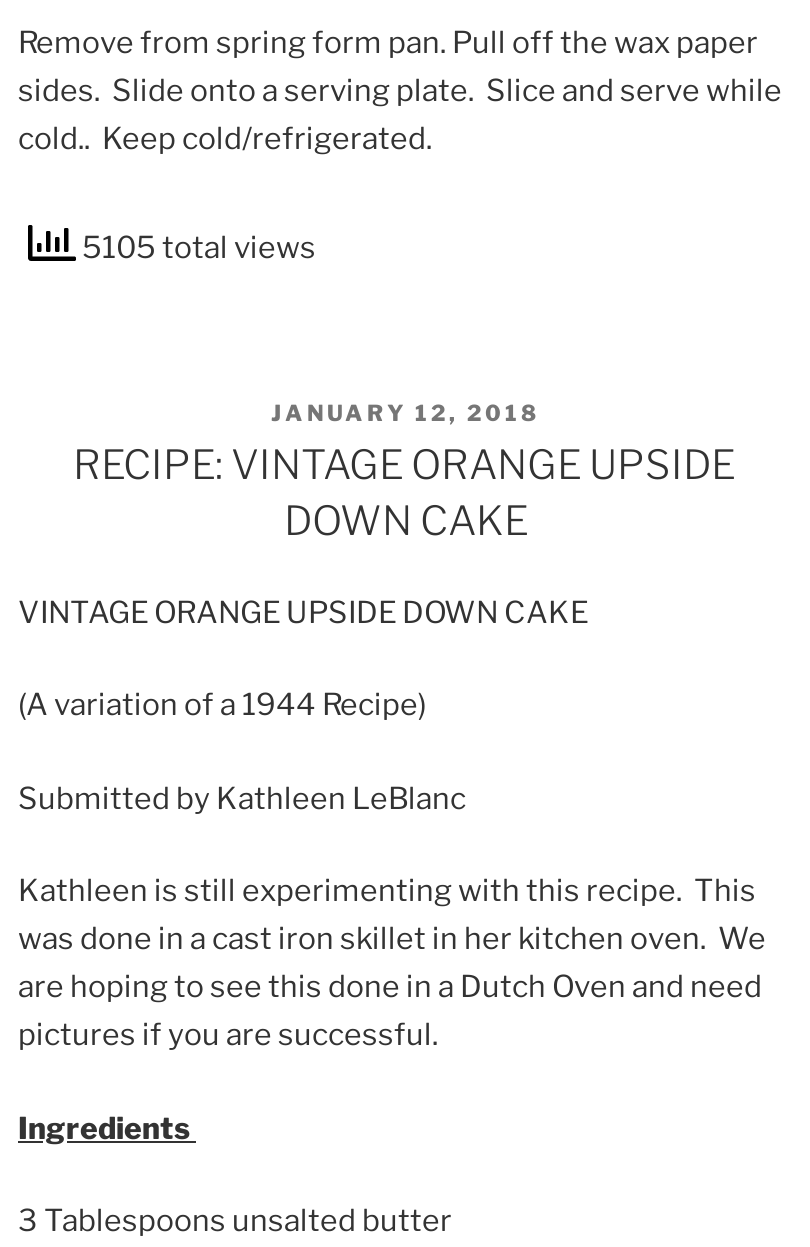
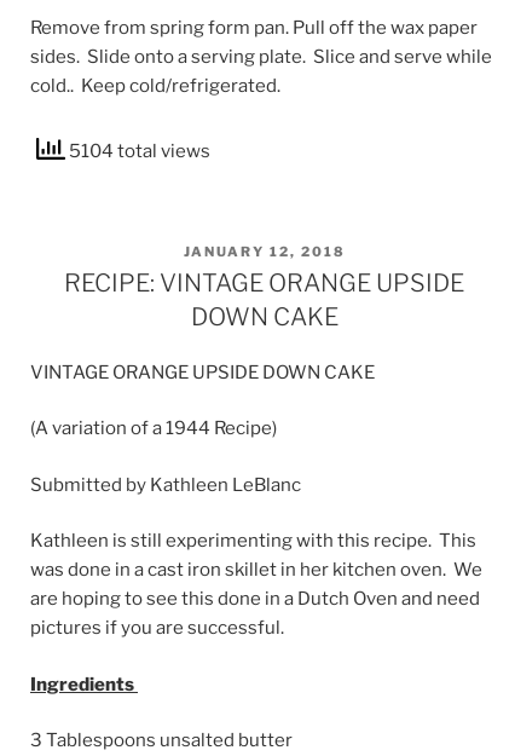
[76,229,316,265] 5105 total views -> [65,140,210,162] 5104 total views

